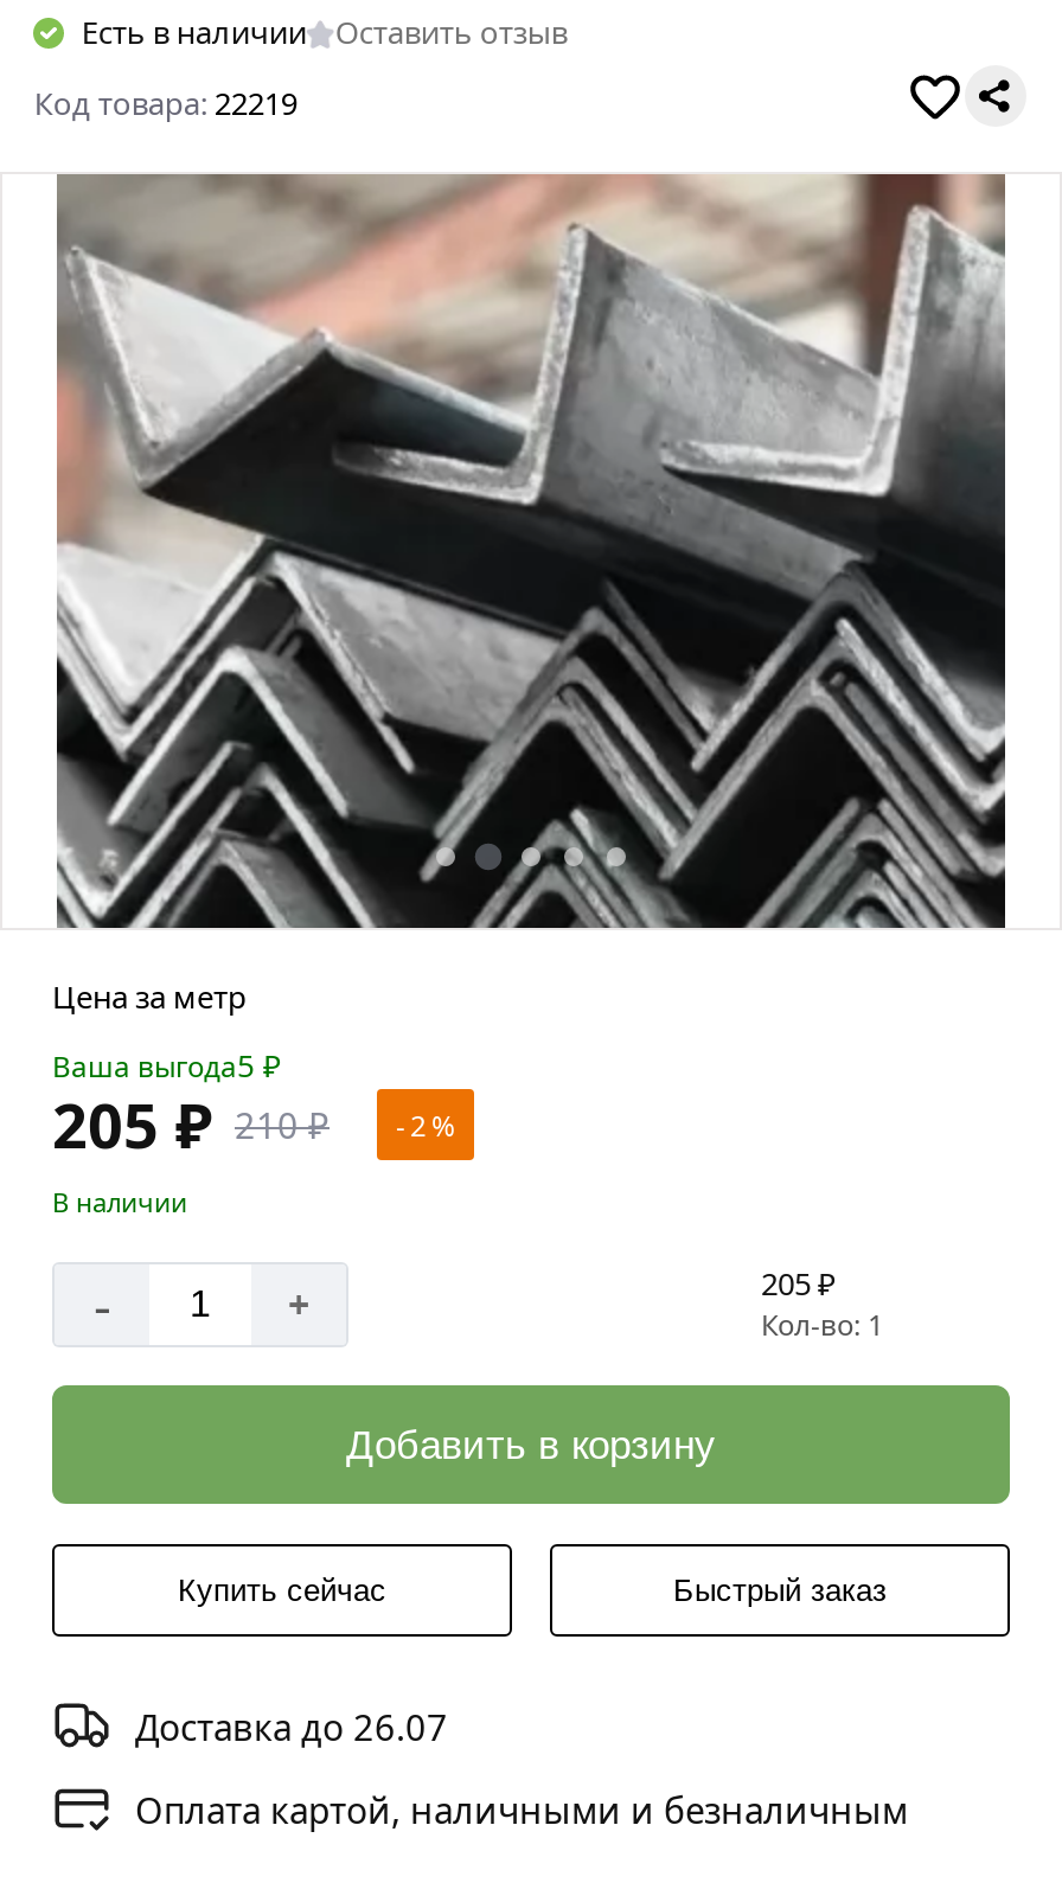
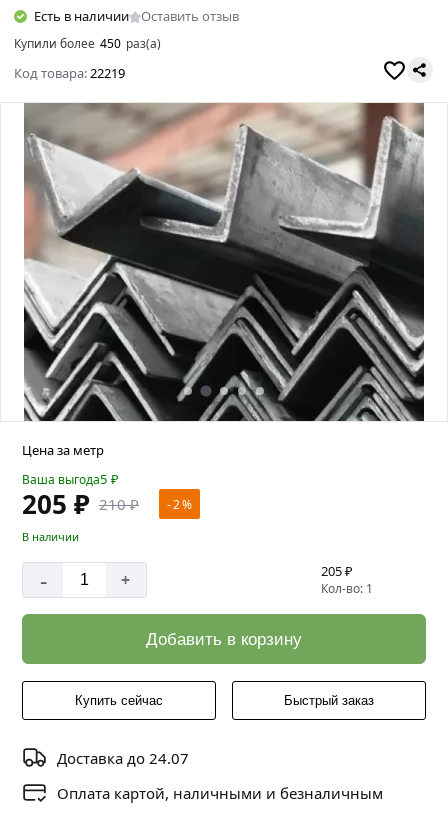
none -> [14,35,161,52] Купили более 450 раз(а)
[135,1702,448,1749] Доставка до 26.07 -> [57,747,189,767] Доставка до 24.07

